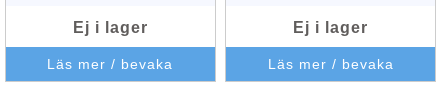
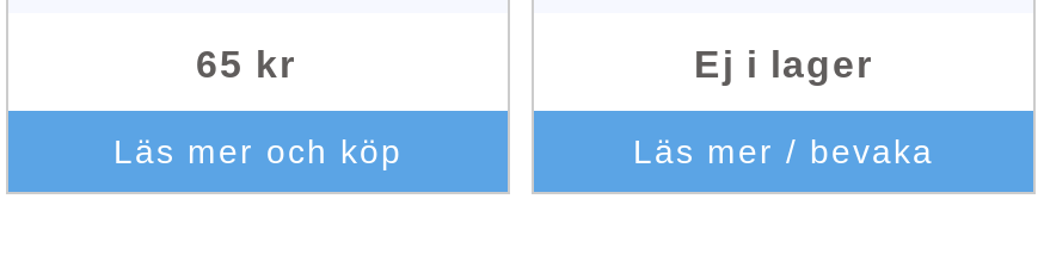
[47,19,173,72] Ej i lager | Läs mer / bevaka -> none
none -> [113,43,403,169] 65 kr | Läs mer och köp

